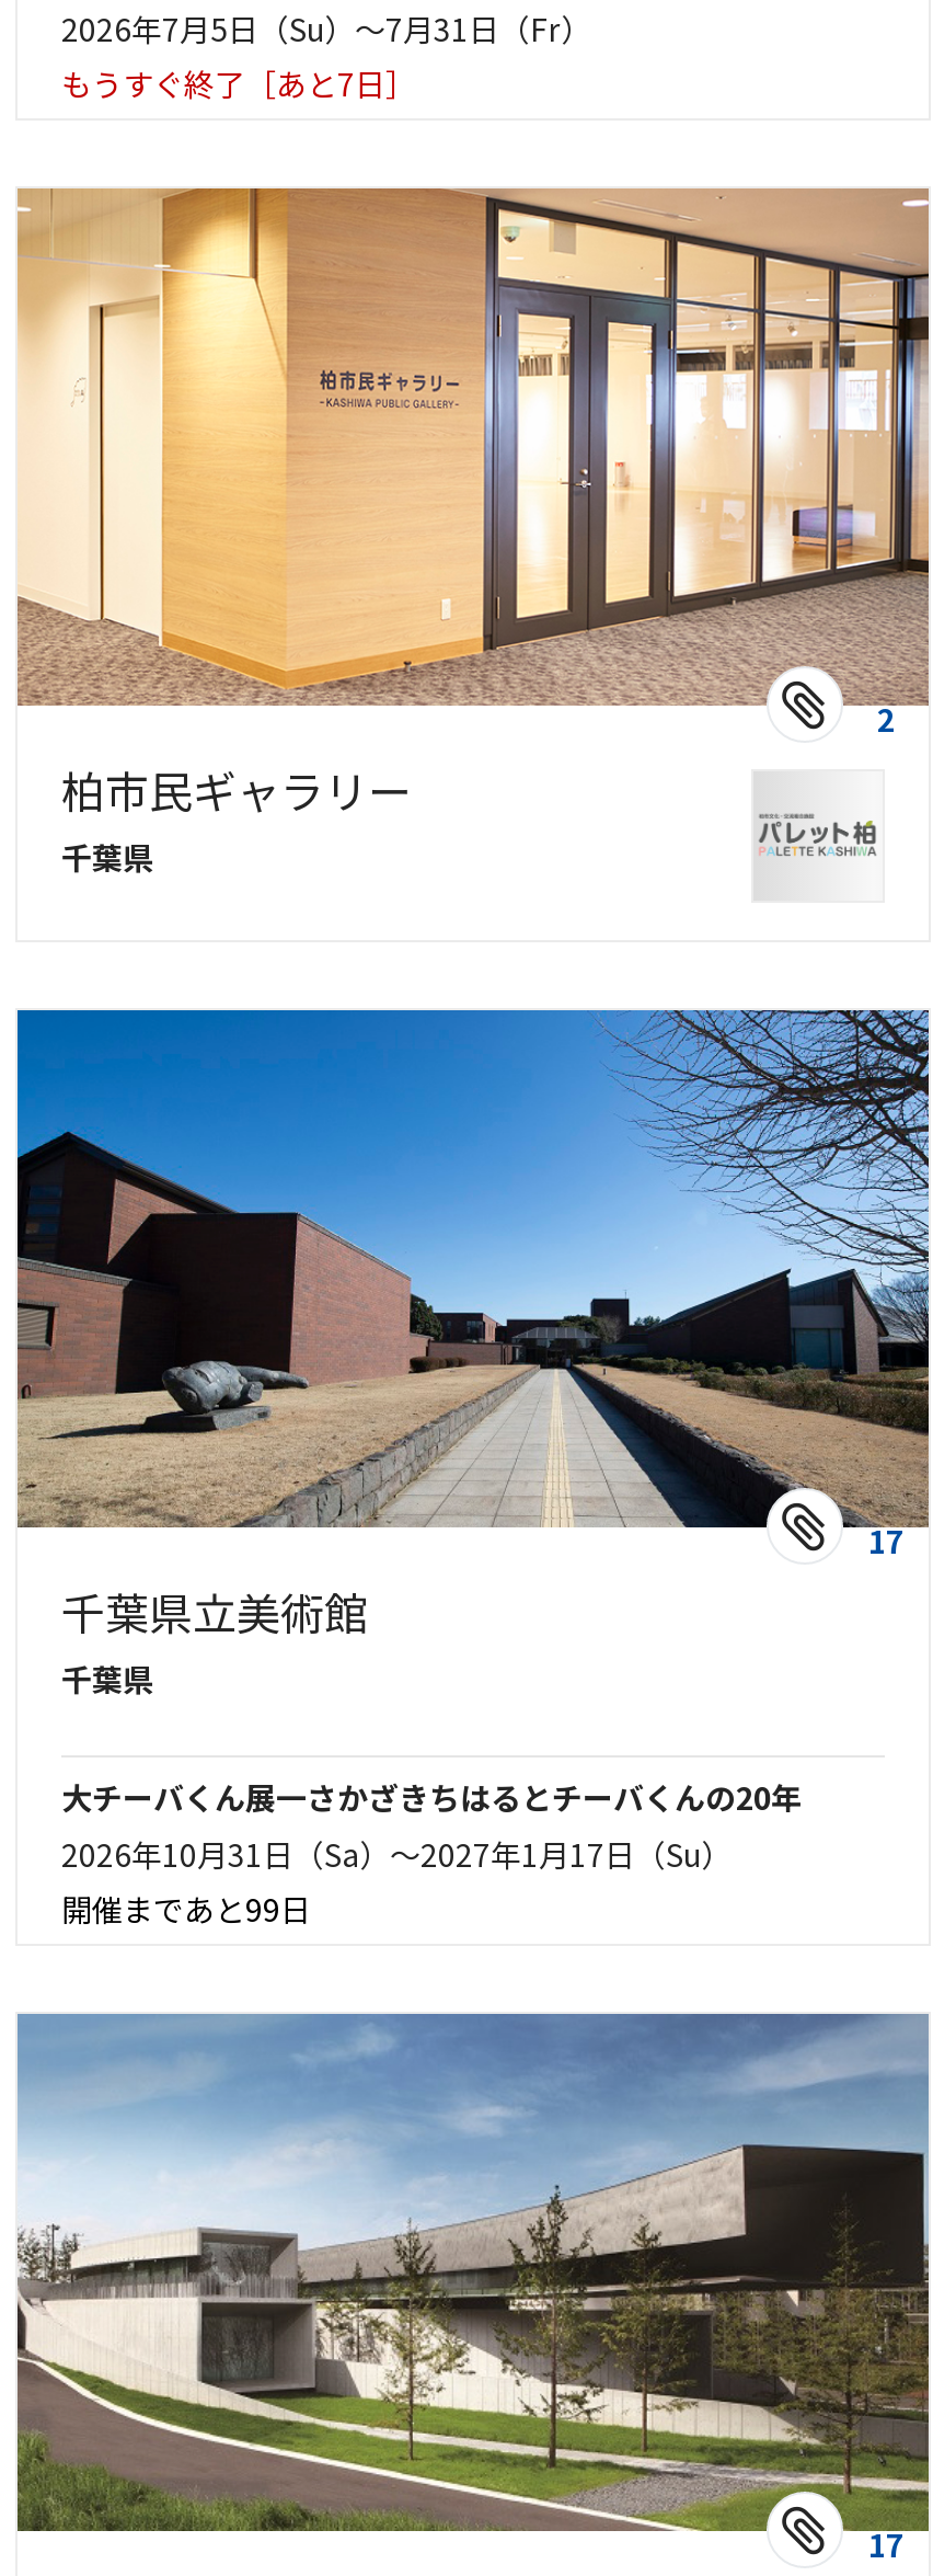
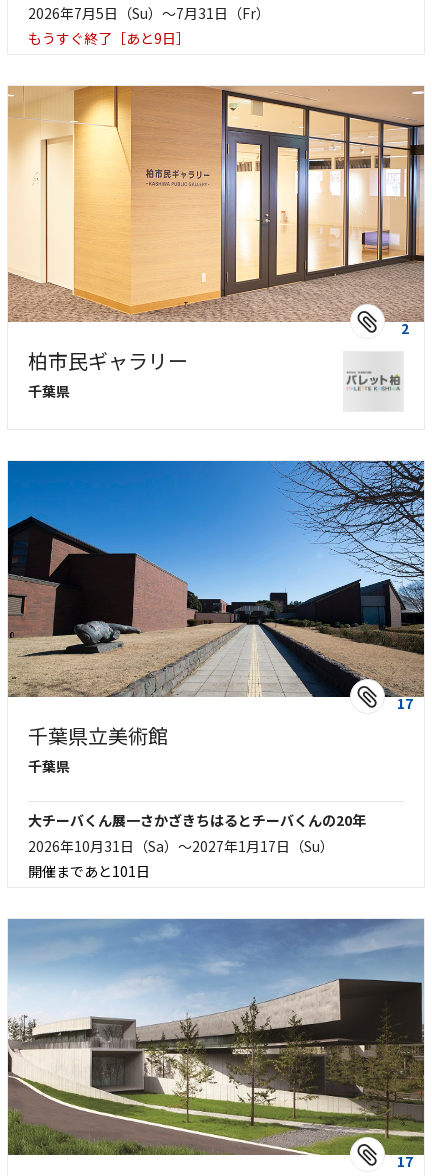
[61,61,416,105] もうすぐ終了［あと7日］ -> [28,28,190,48] もうすぐ終了［あと9日］
[61,1887,311,1931] 開催まであと99日 -> [28,861,150,881] 開催まであと101日

